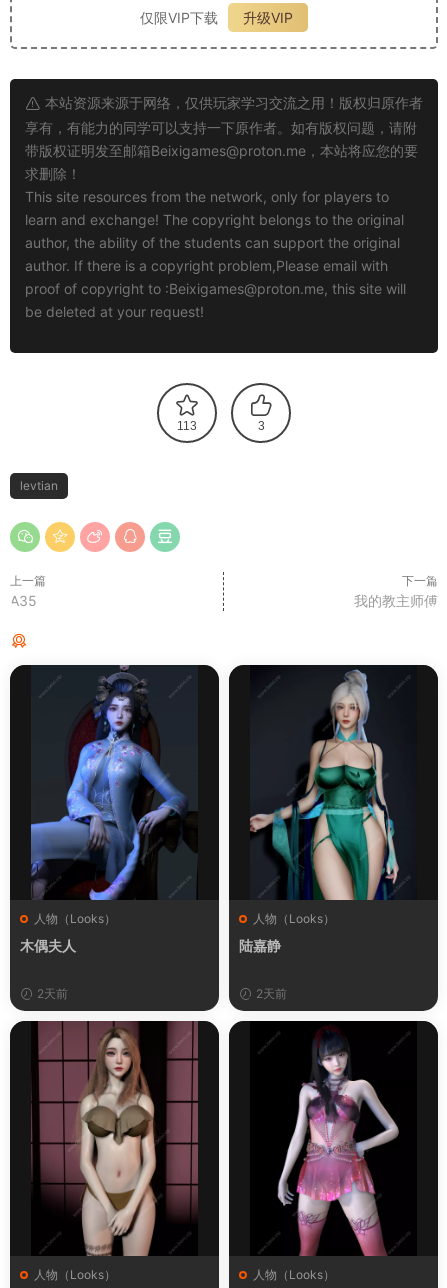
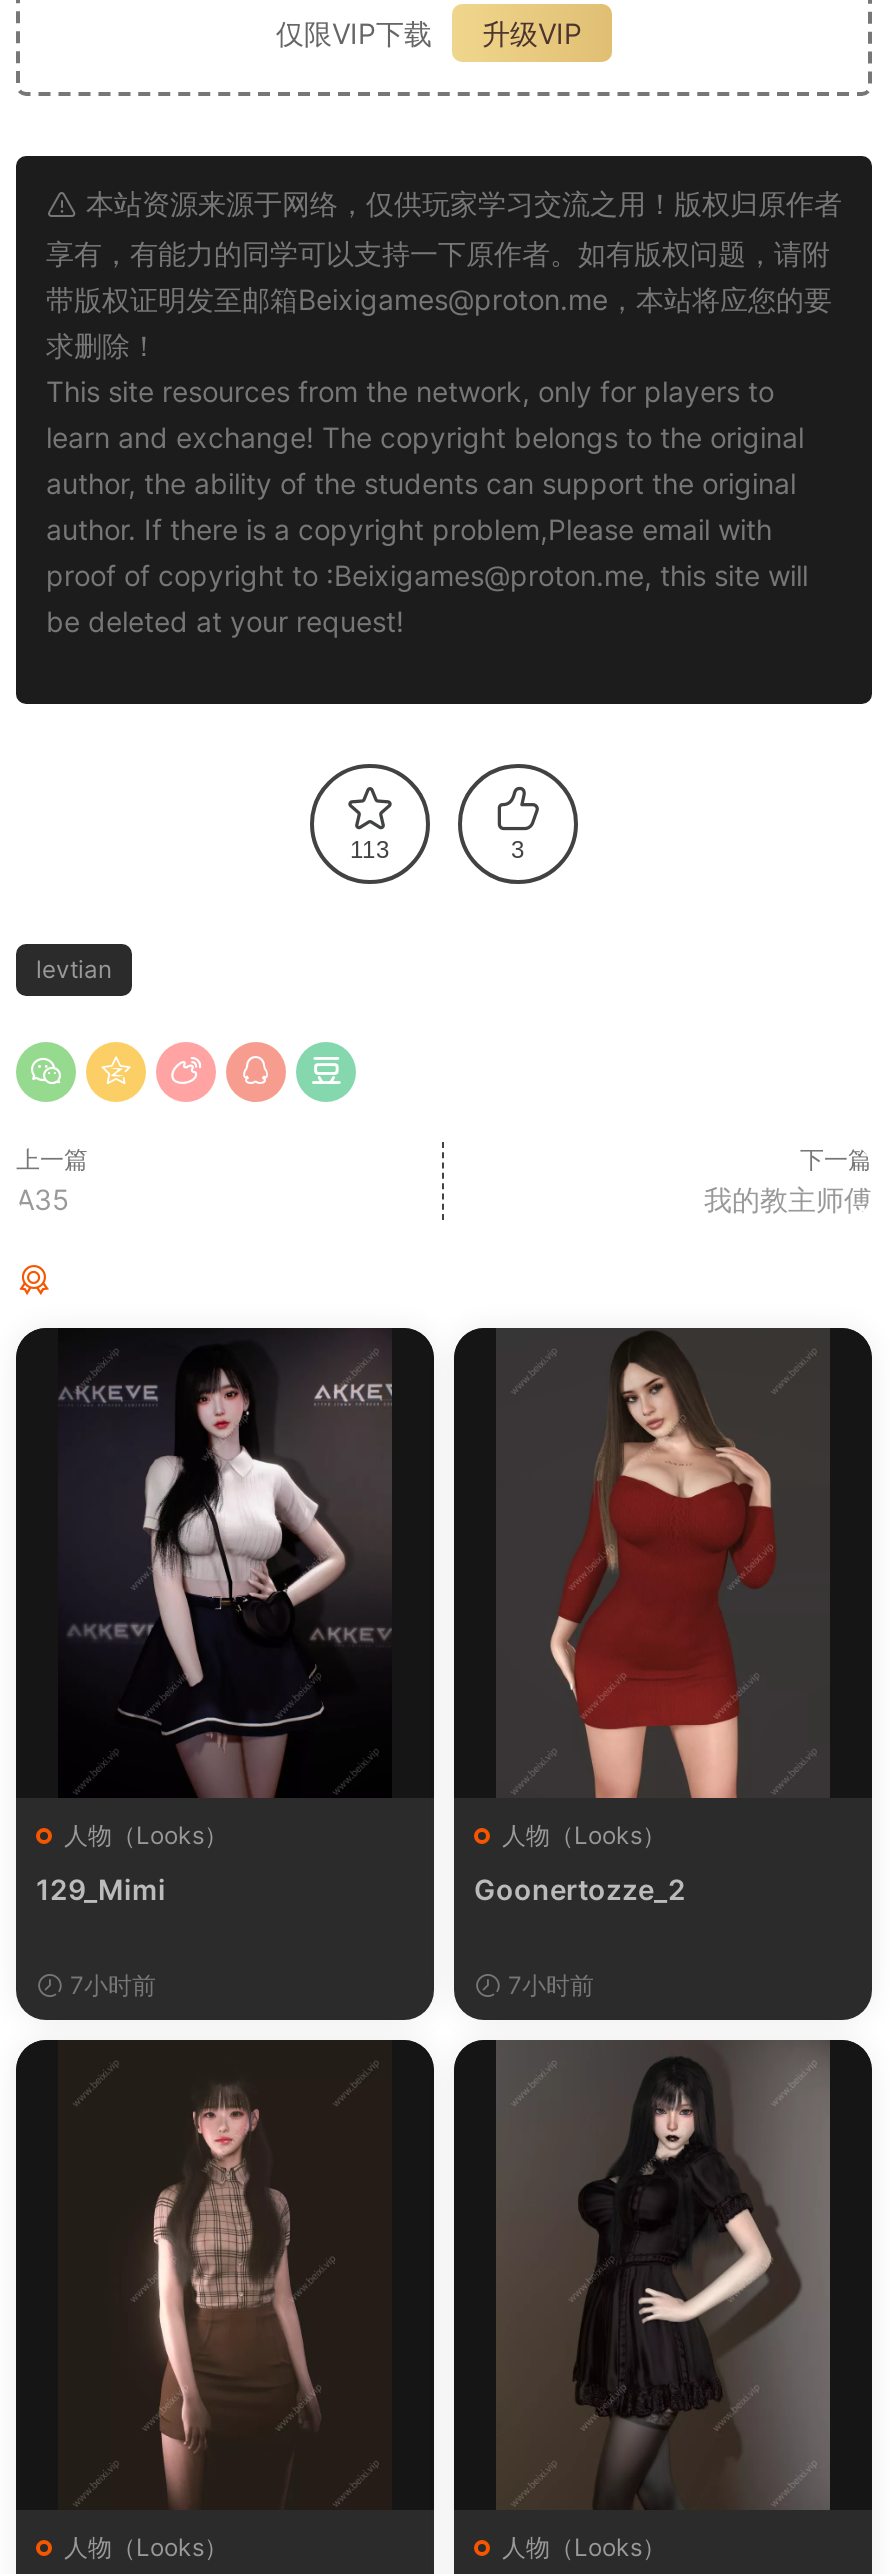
[20,664,197,954] [image] | 木偶夫人 -> [36,1328,394,1906] [image] | 129_Mimi
[239,666,416,954] [image] | 陆嘉静 -> [474,1328,828,1906] [image] | Goonertozze_2
[34,986,68,1001] 2天前 -> [64,1970,156,2000] 7小时前
[253,986,287,1001] 2天前 -> [502,1970,594,2000] 7小时前
[33,1021,198,1257] [image] -> [62,2040,390,2510] [image]
[250,1022,417,1257] [image] -> [496,2040,830,2510] [image]

